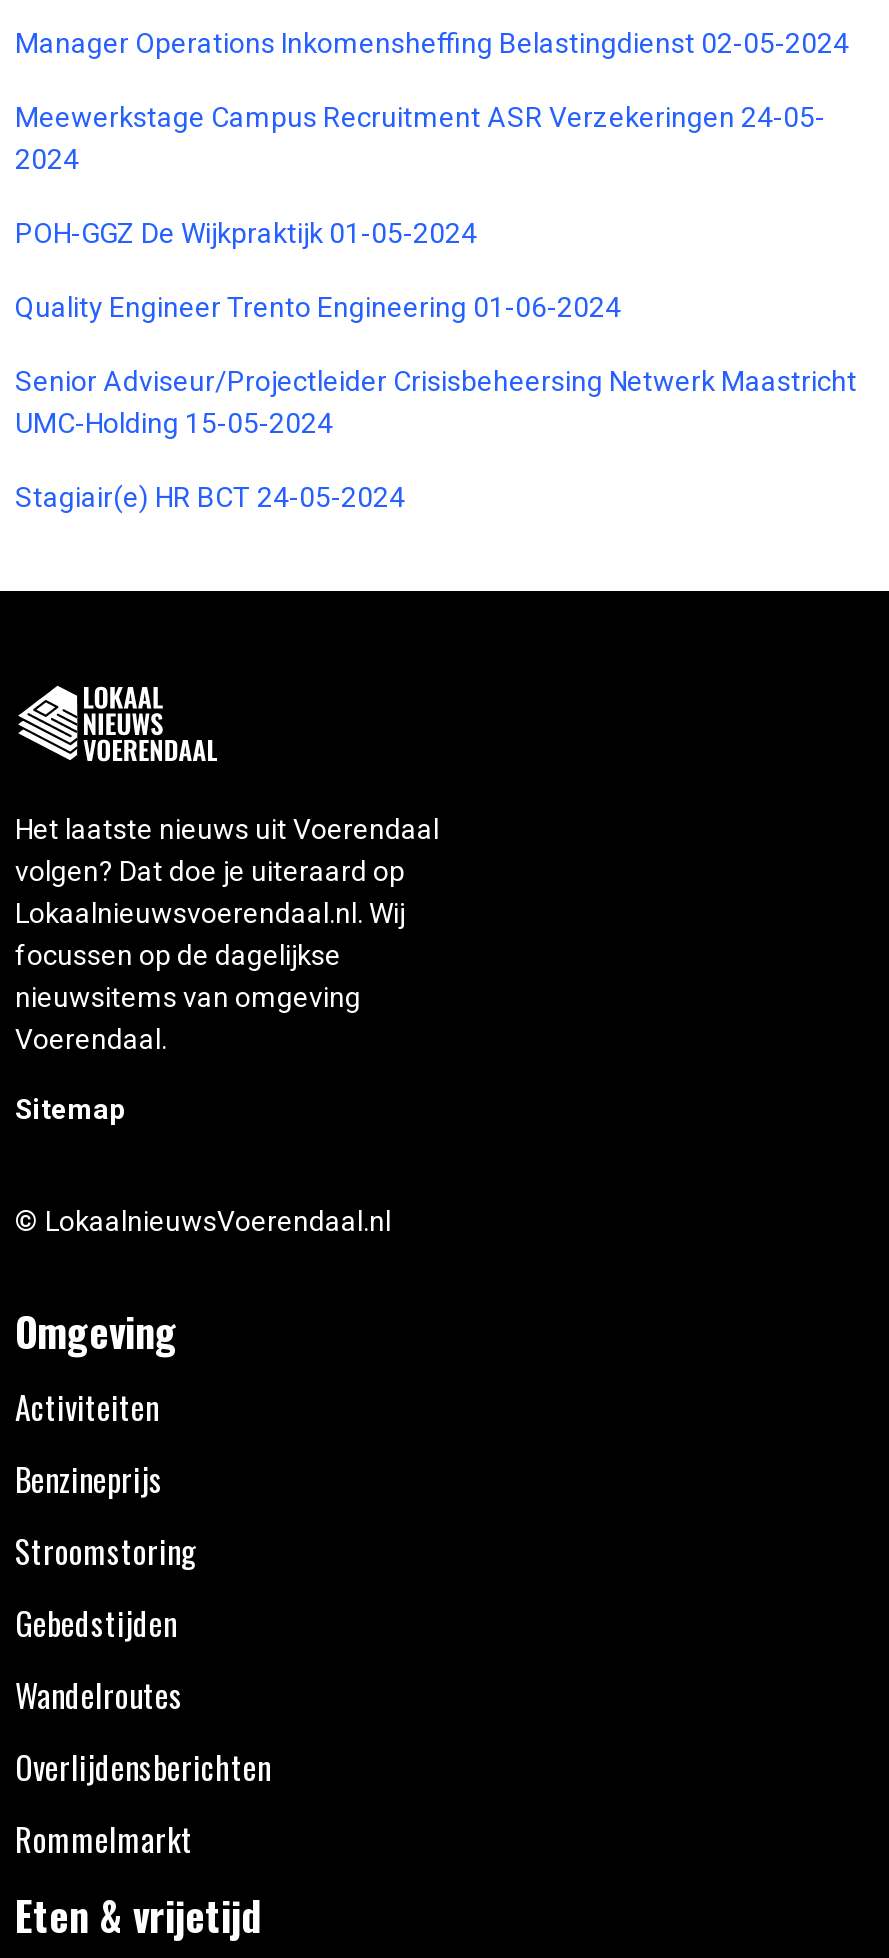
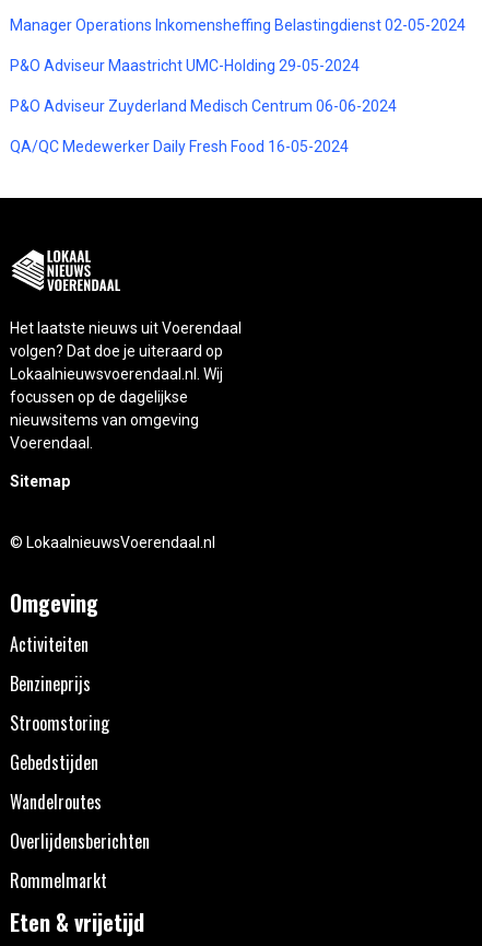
[15,101,857,513] Meewerkstage Campus Recruitment ASR Verzekeringen 24-05- | 2024 | POH-GGZ De Wijkpraktijk 01-05-2024 | Quality Engineer Trento Engineering 01-06-2024 | Senior Adviseur/Projectleider Crisisbeheersing Netwerk Maastricht | UMC-Holding 15-05-2024 | Stagiair(e) HR BCT 24-05-2024 -> [10,57,397,155] P&O Adviseur Maastricht UMC-Holding 29-05-2024 | P&O Adviseur Zuyderland Medisch Centrum 06-06-2024 | QA/QC Medewerker Daily Fresh Food 16-05-2024

